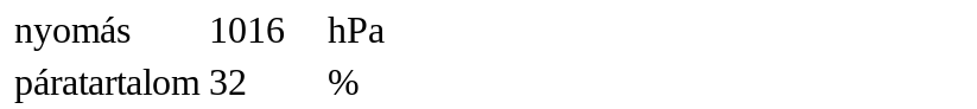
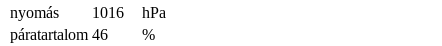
[14,62,247,102] páratartalom 32 -> [10,26,108,43] páratartalom 46

